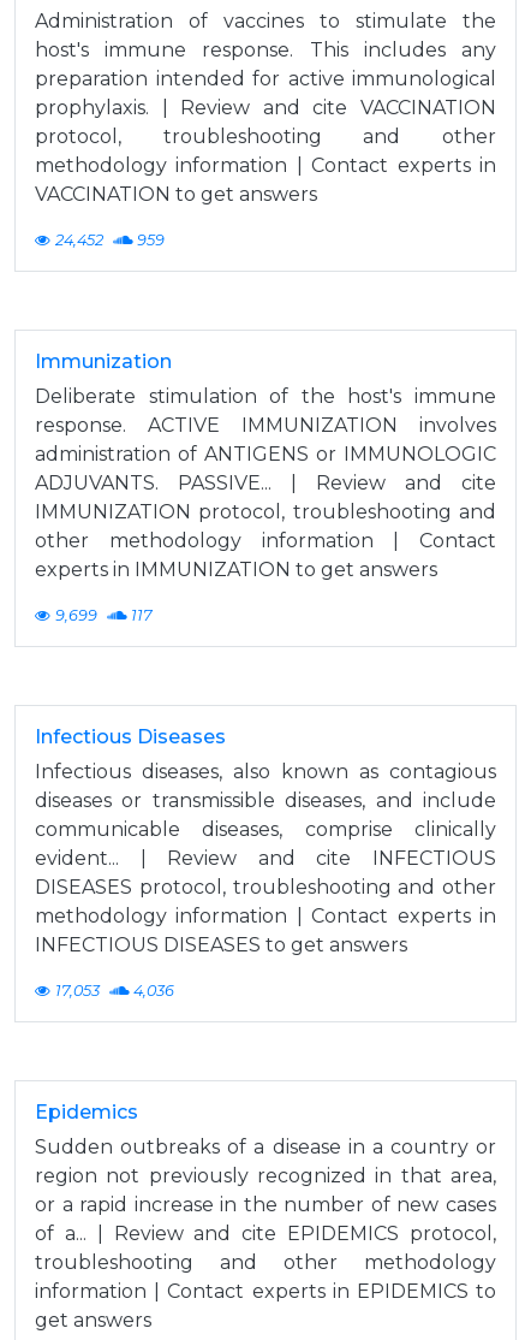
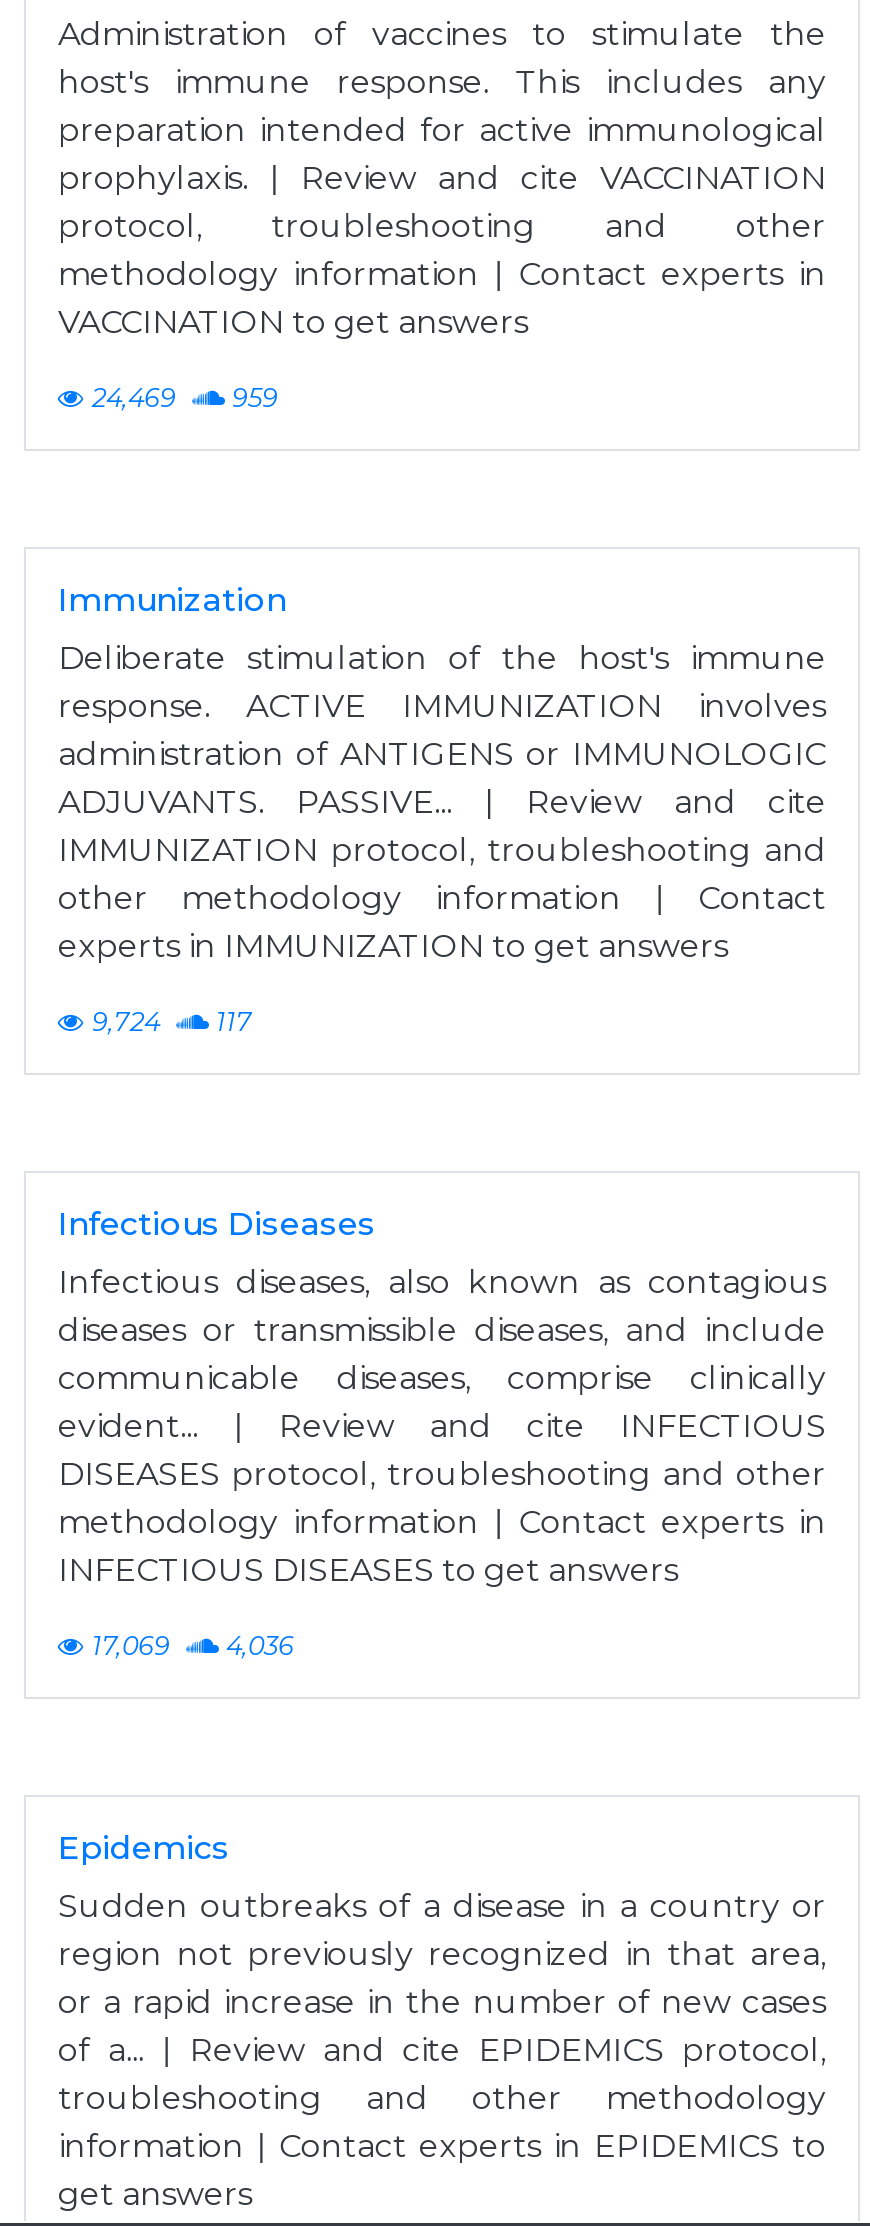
[55,231,165,249] 24,452 959 -> [92,382,278,412] 24,469 959
[55,606,153,624] 9,699 117 -> [92,1006,252,1036] 9,724 117
[55,981,174,999] 17,053 4,036 -> [92,1630,294,1660] 17,069 4,036

